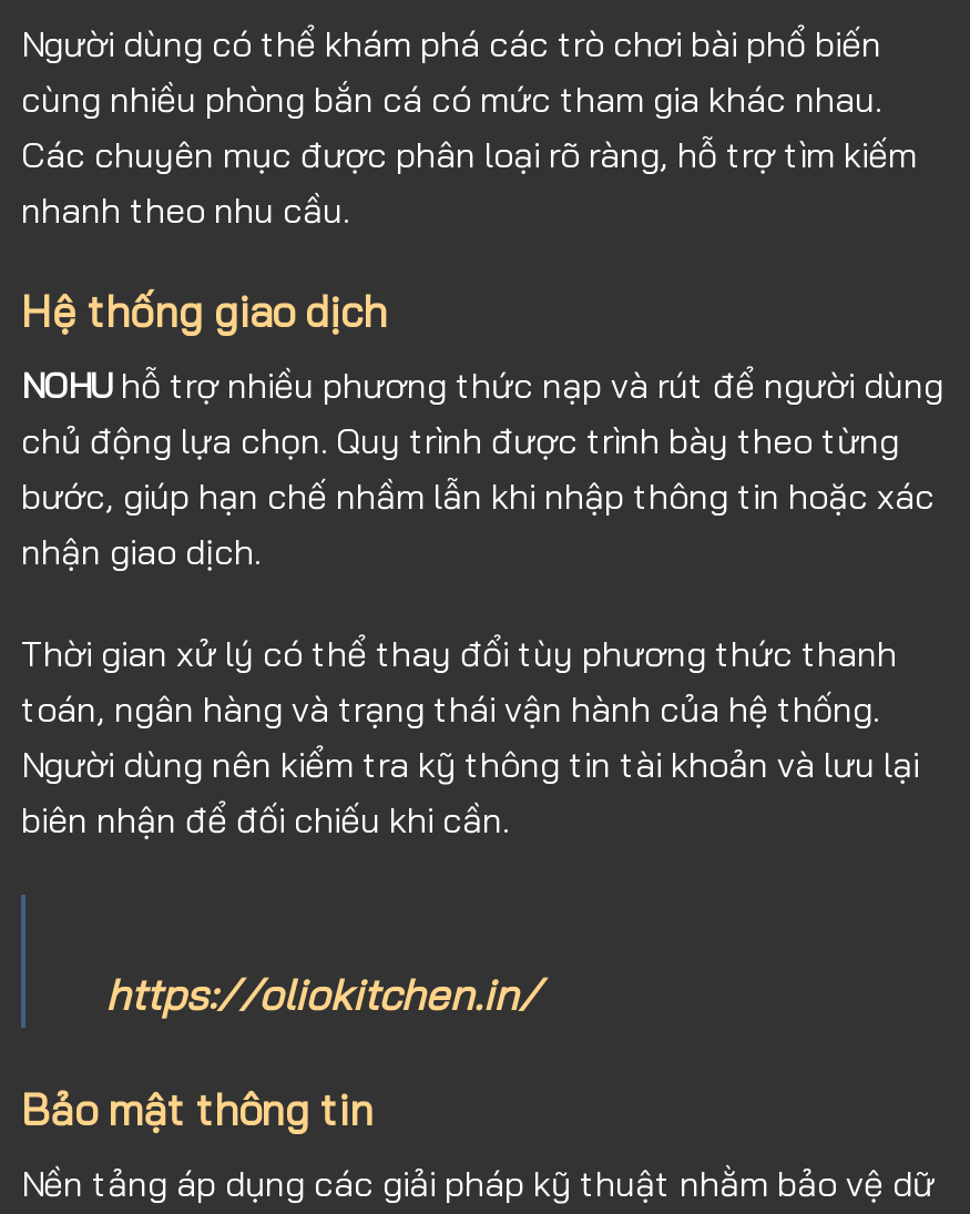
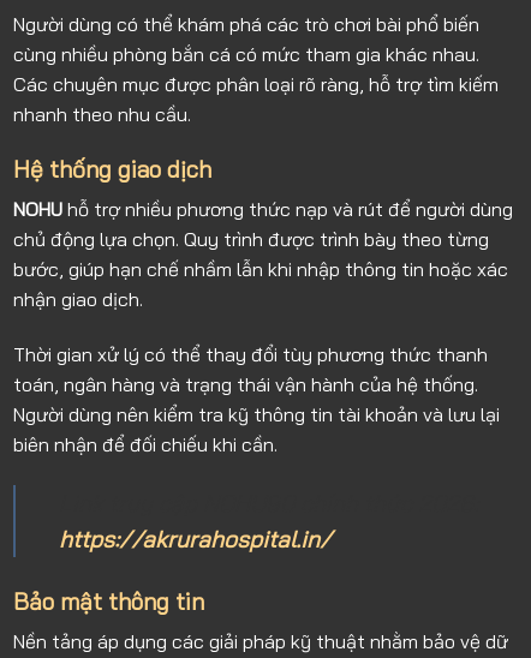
[105,968,540,1021] https://oliokitchen.in/ -> [59,525,332,553] https://akrurahospital.in/

